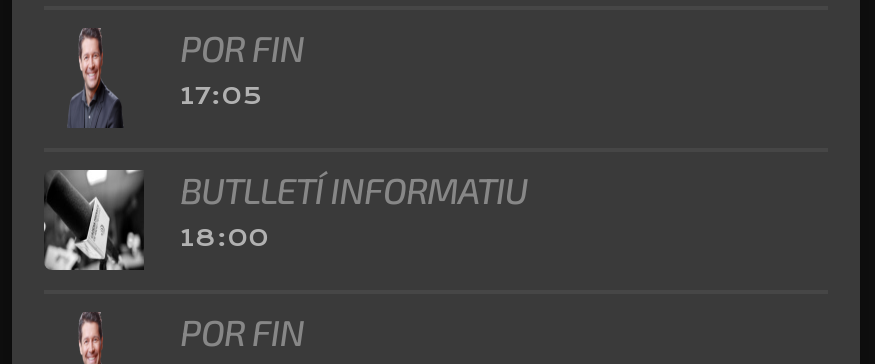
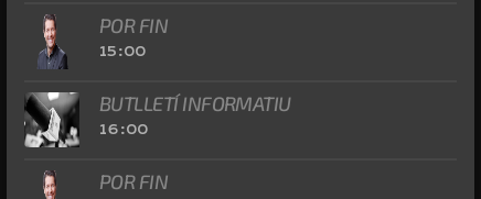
[180,82,261,110] 17:05 -> [99,44,146,60] 15:00
[180,224,269,252] 18:00 -> [99,122,149,138] 16:00

